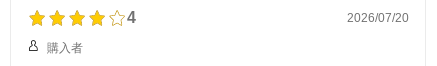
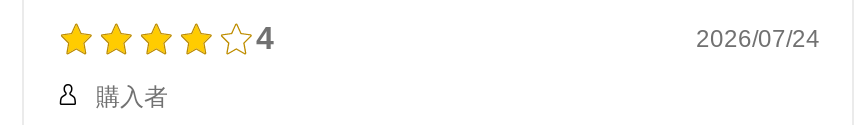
[347,11,409,25] 2026/07/20 -> [696,25,820,53] 2026/07/24

